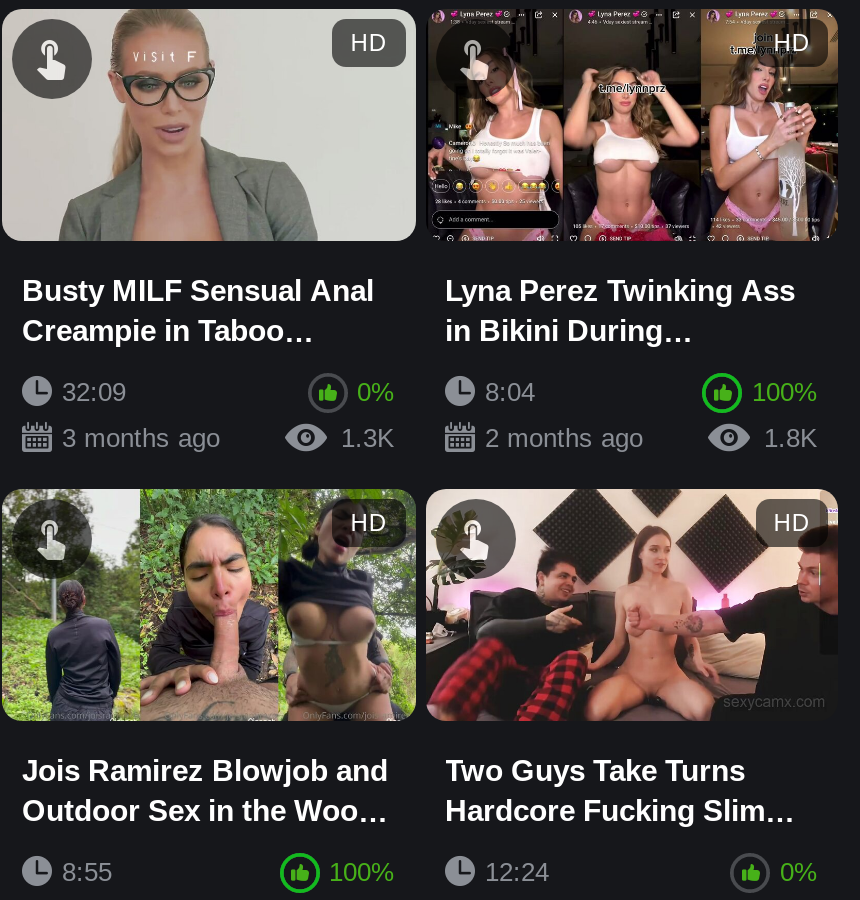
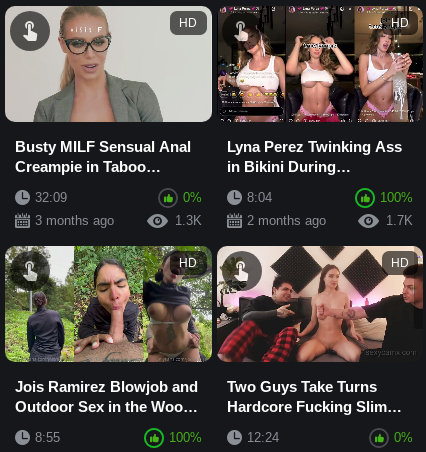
[764,424,818,454] 1.8K -> [386,213,413,228] 1.7K

